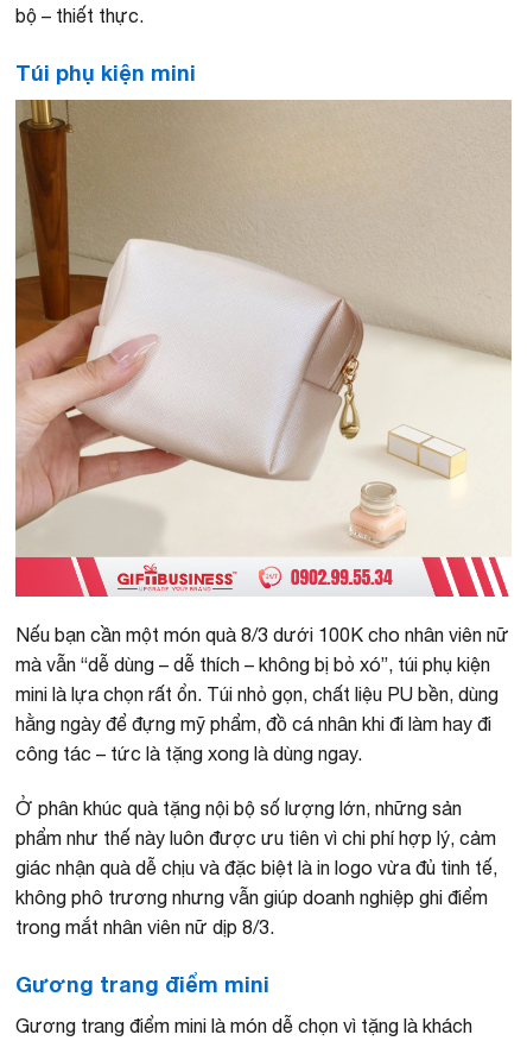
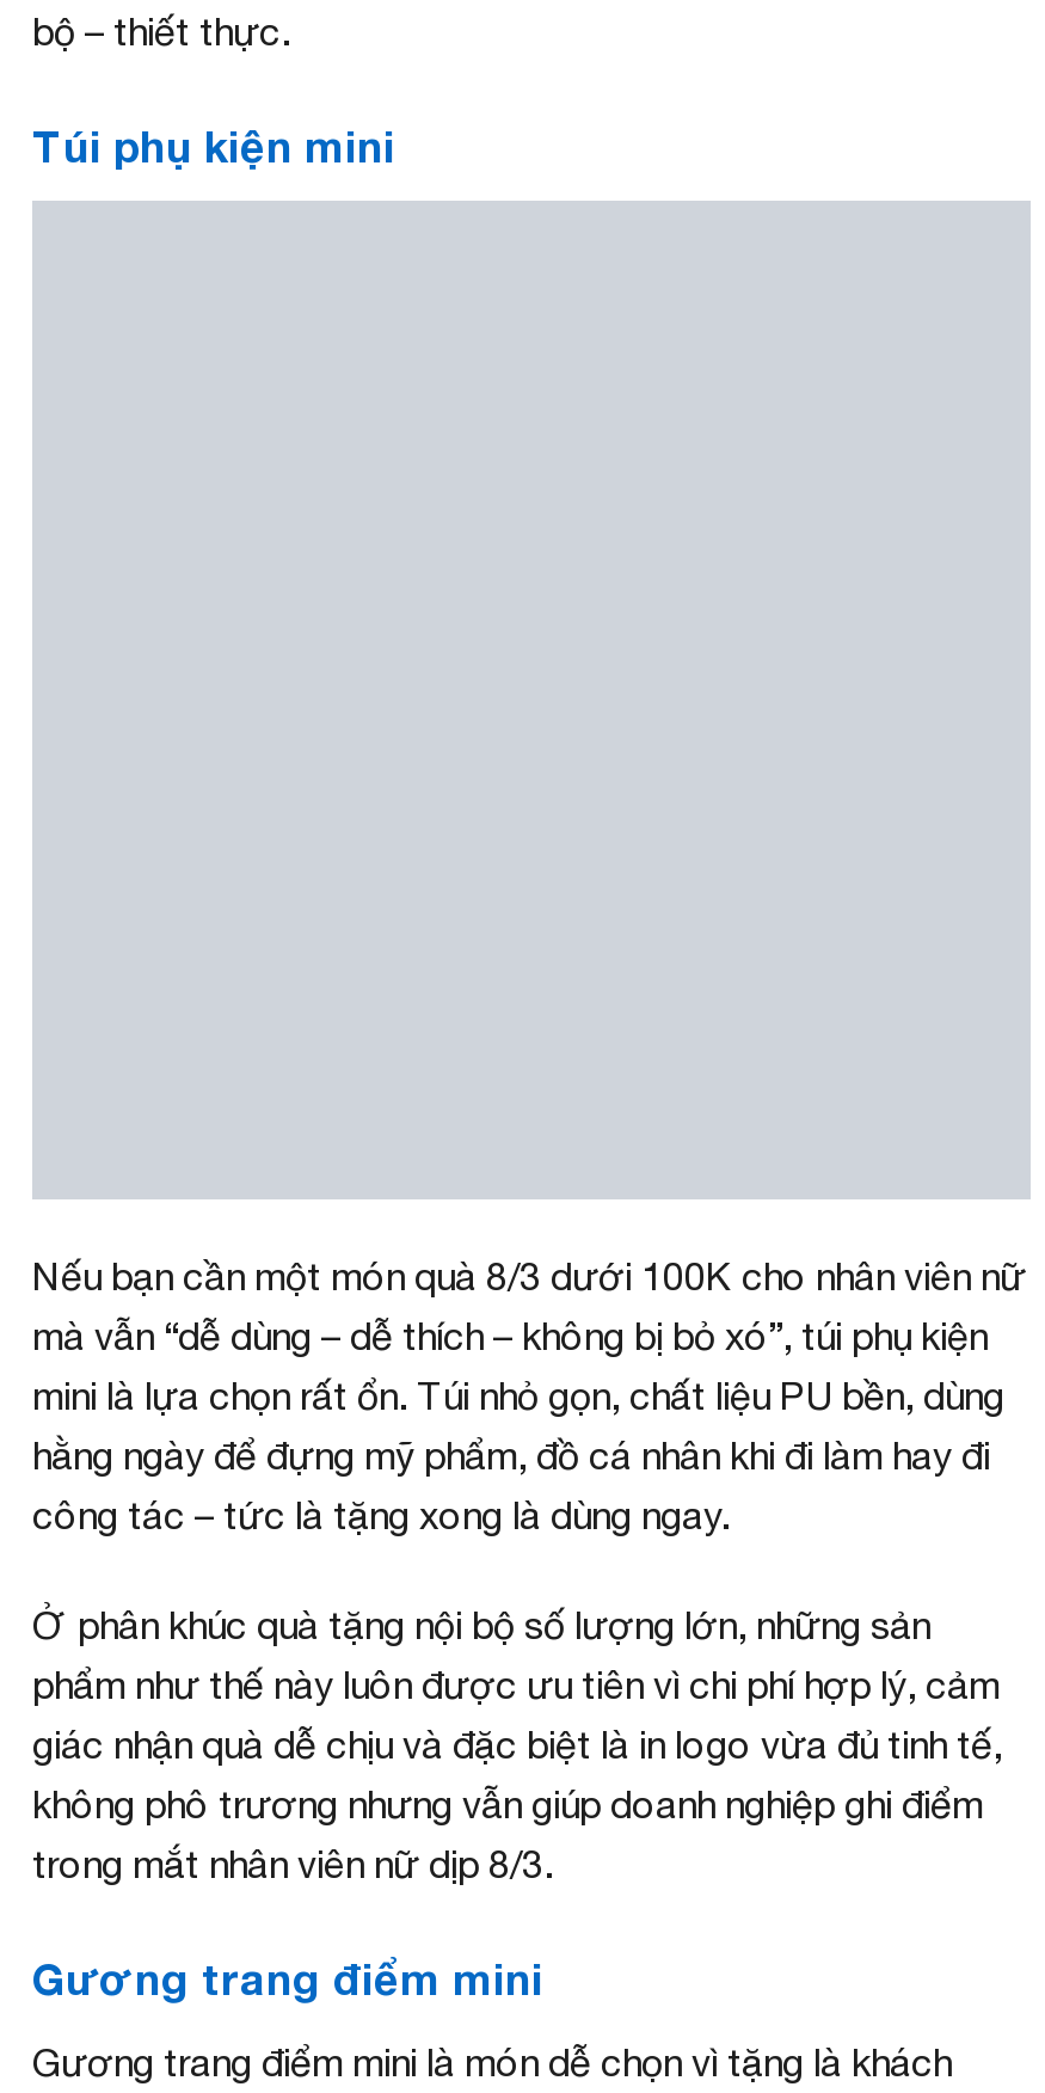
[14,99,512,598] [image] -> none

